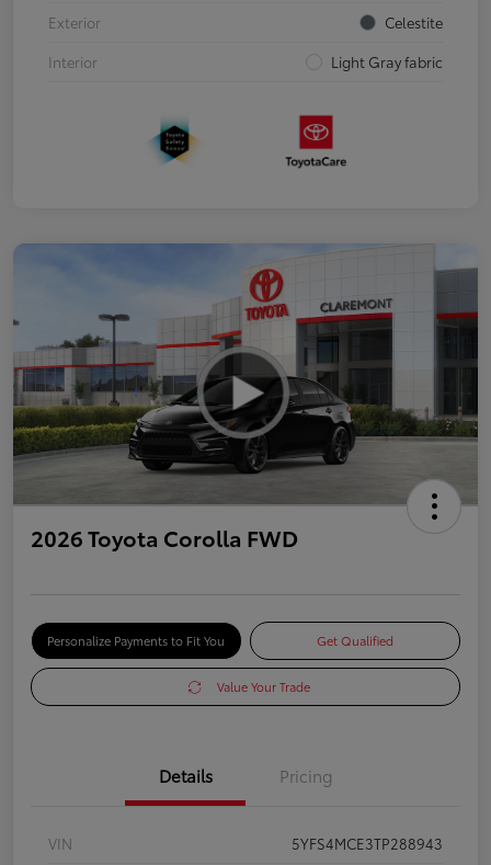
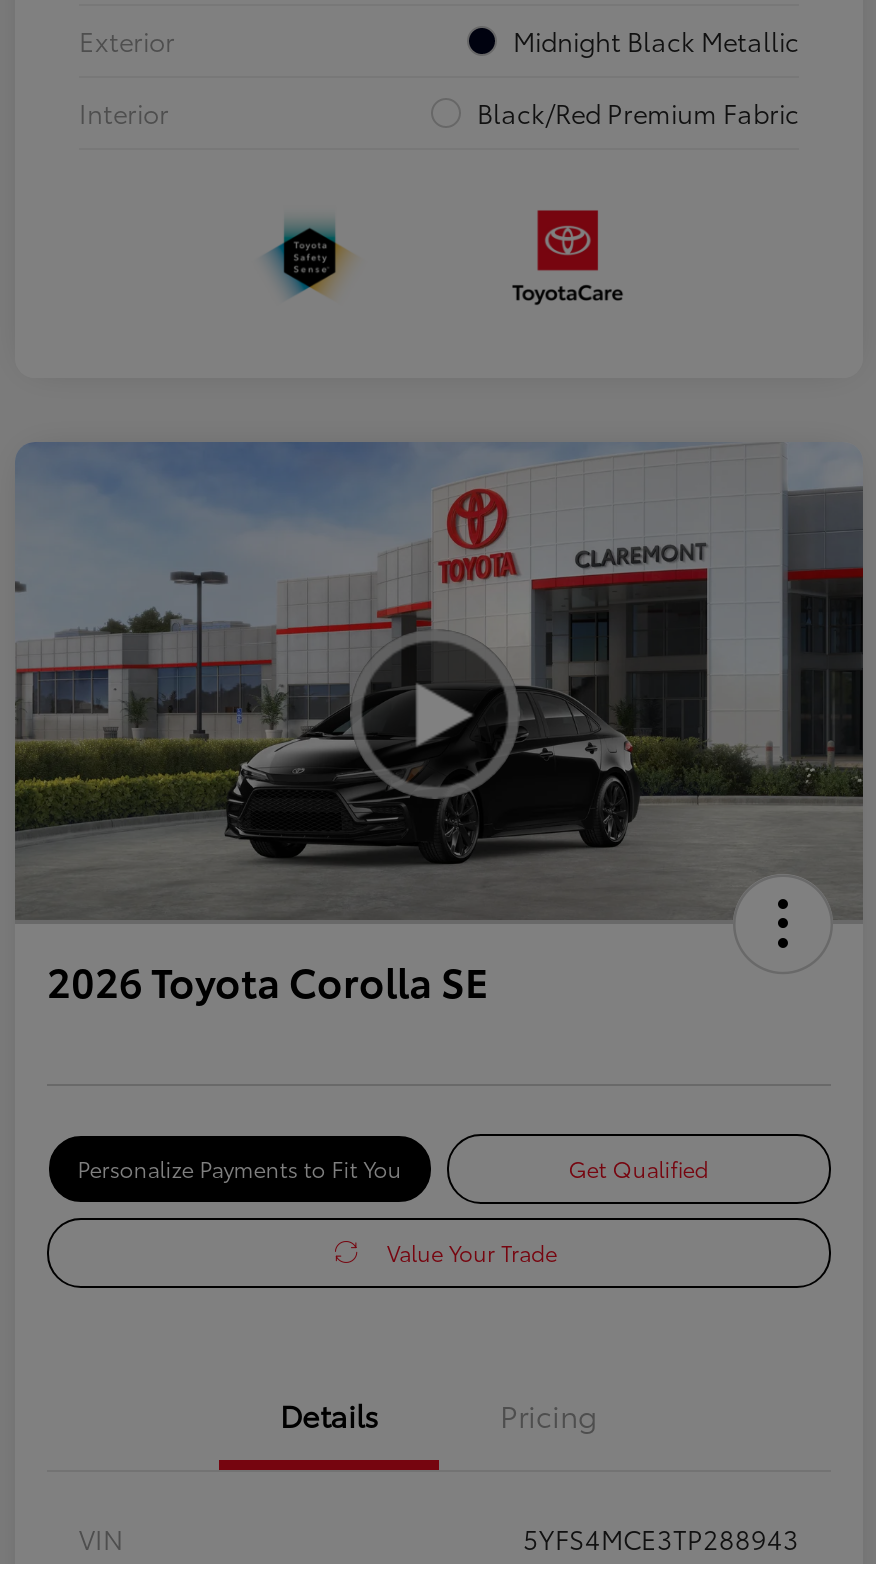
[385,12,443,32] Celestite -> [513,22,799,58] Midnight Black Metallic
[331,52,443,72] Light Gray fabric -> [477,94,799,130] Black/Red Premium Fabric
[31,522,298,553] 2026 Toyota Corolla FWD -> [47,951,489,1007] 2026 Toyota Corolla SE

